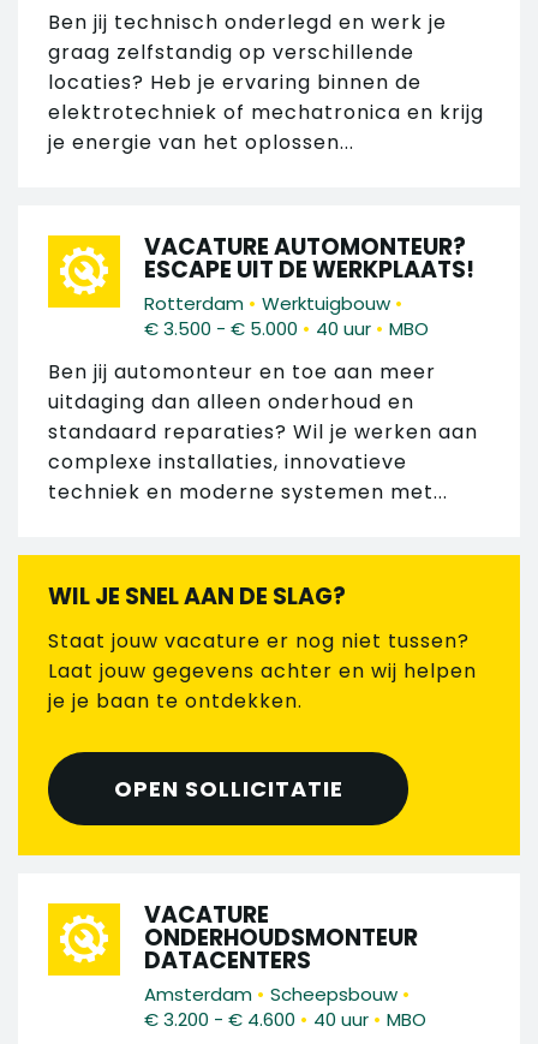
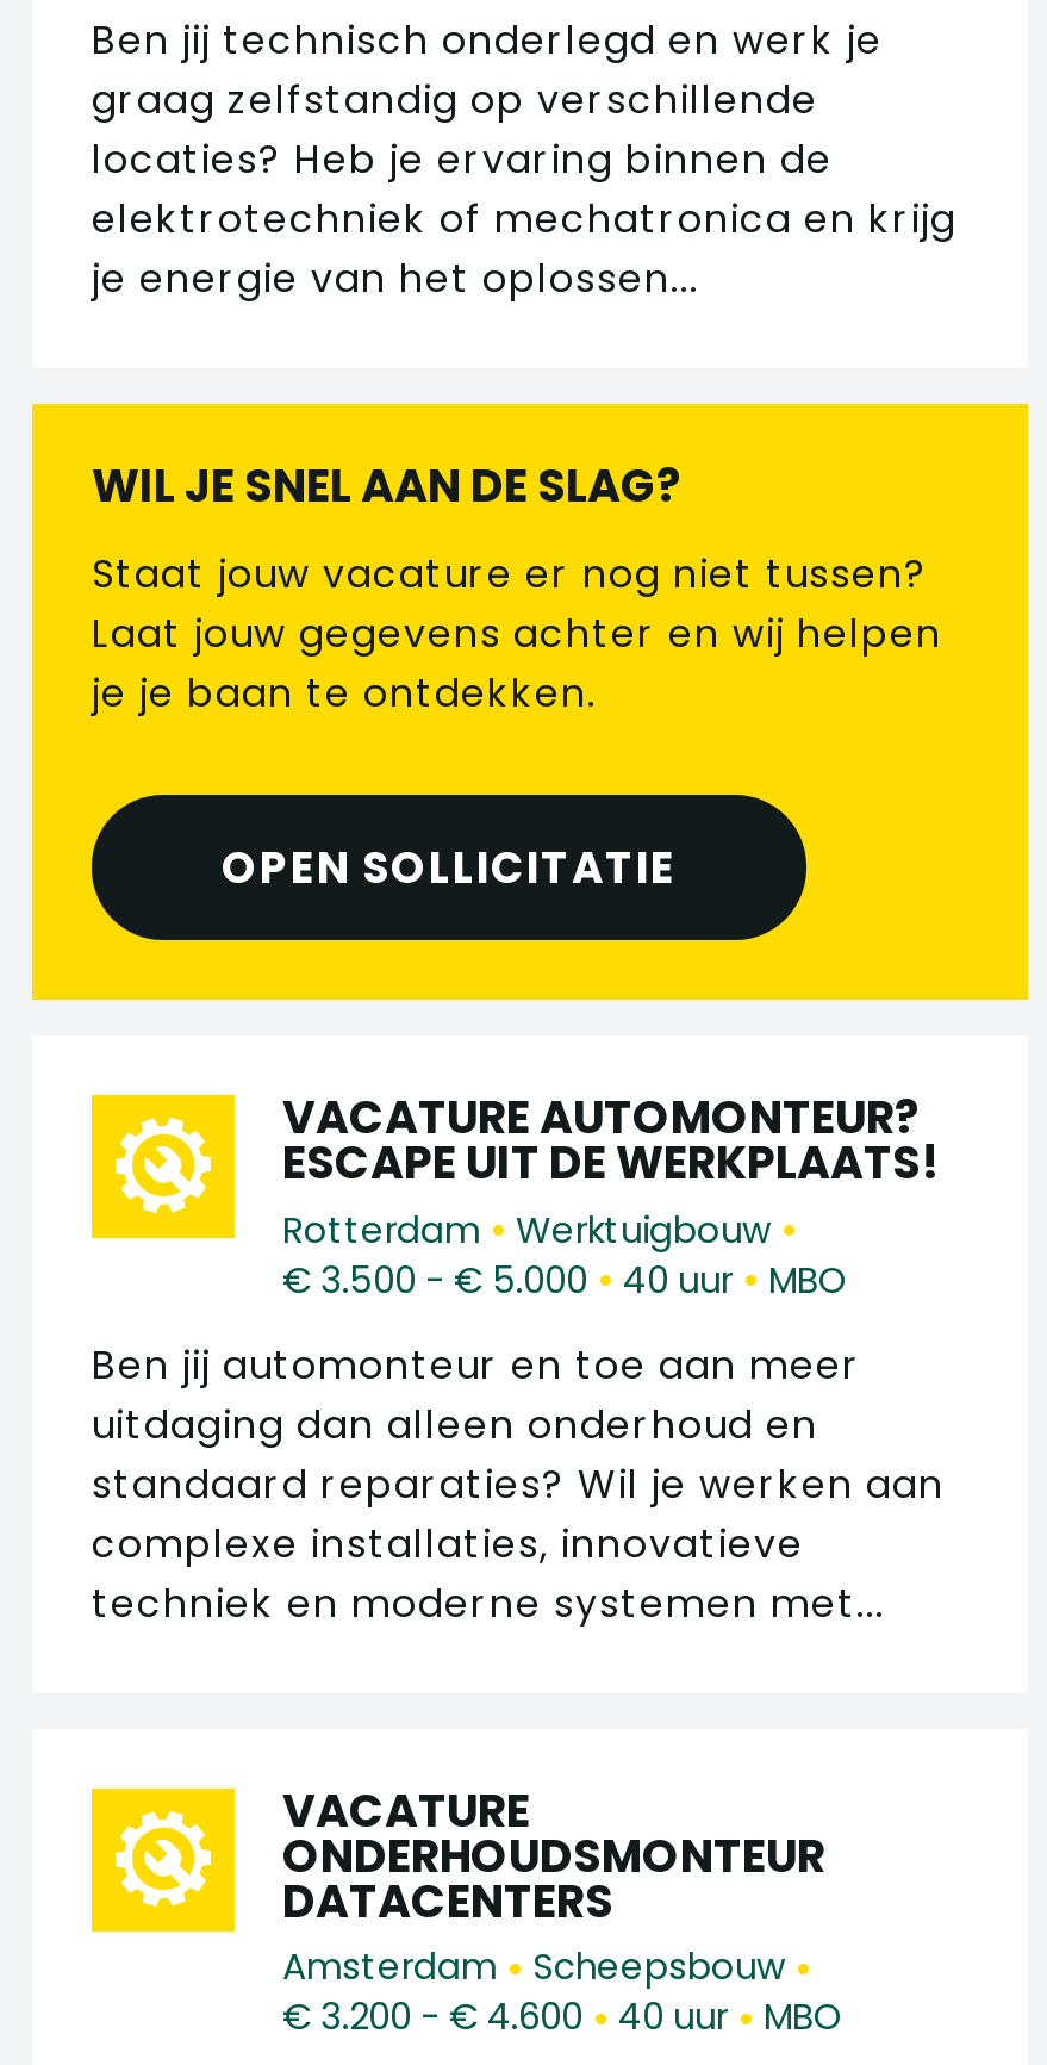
moved [48,231,478,506] -> [92,1086,945,1631]: VACATURE AUTOMONTEUR? | ESCAPE UIT DE WERKPLAATS! | Rotterdam • Werktuigbouw • | ... | complexe installaties, innovatieve | techniek en moderne systemen met...
moved [17,554,521,857] -> [30,400,1030,1003]: [image] | WIL JE SNEL AAN DE SLAG? | Staat jouw vacature er nog niet tussen? | Laat jouw gegevens achter en wij helpen | je je baan te ontdekken. | OPEN SOLLICITATIE

